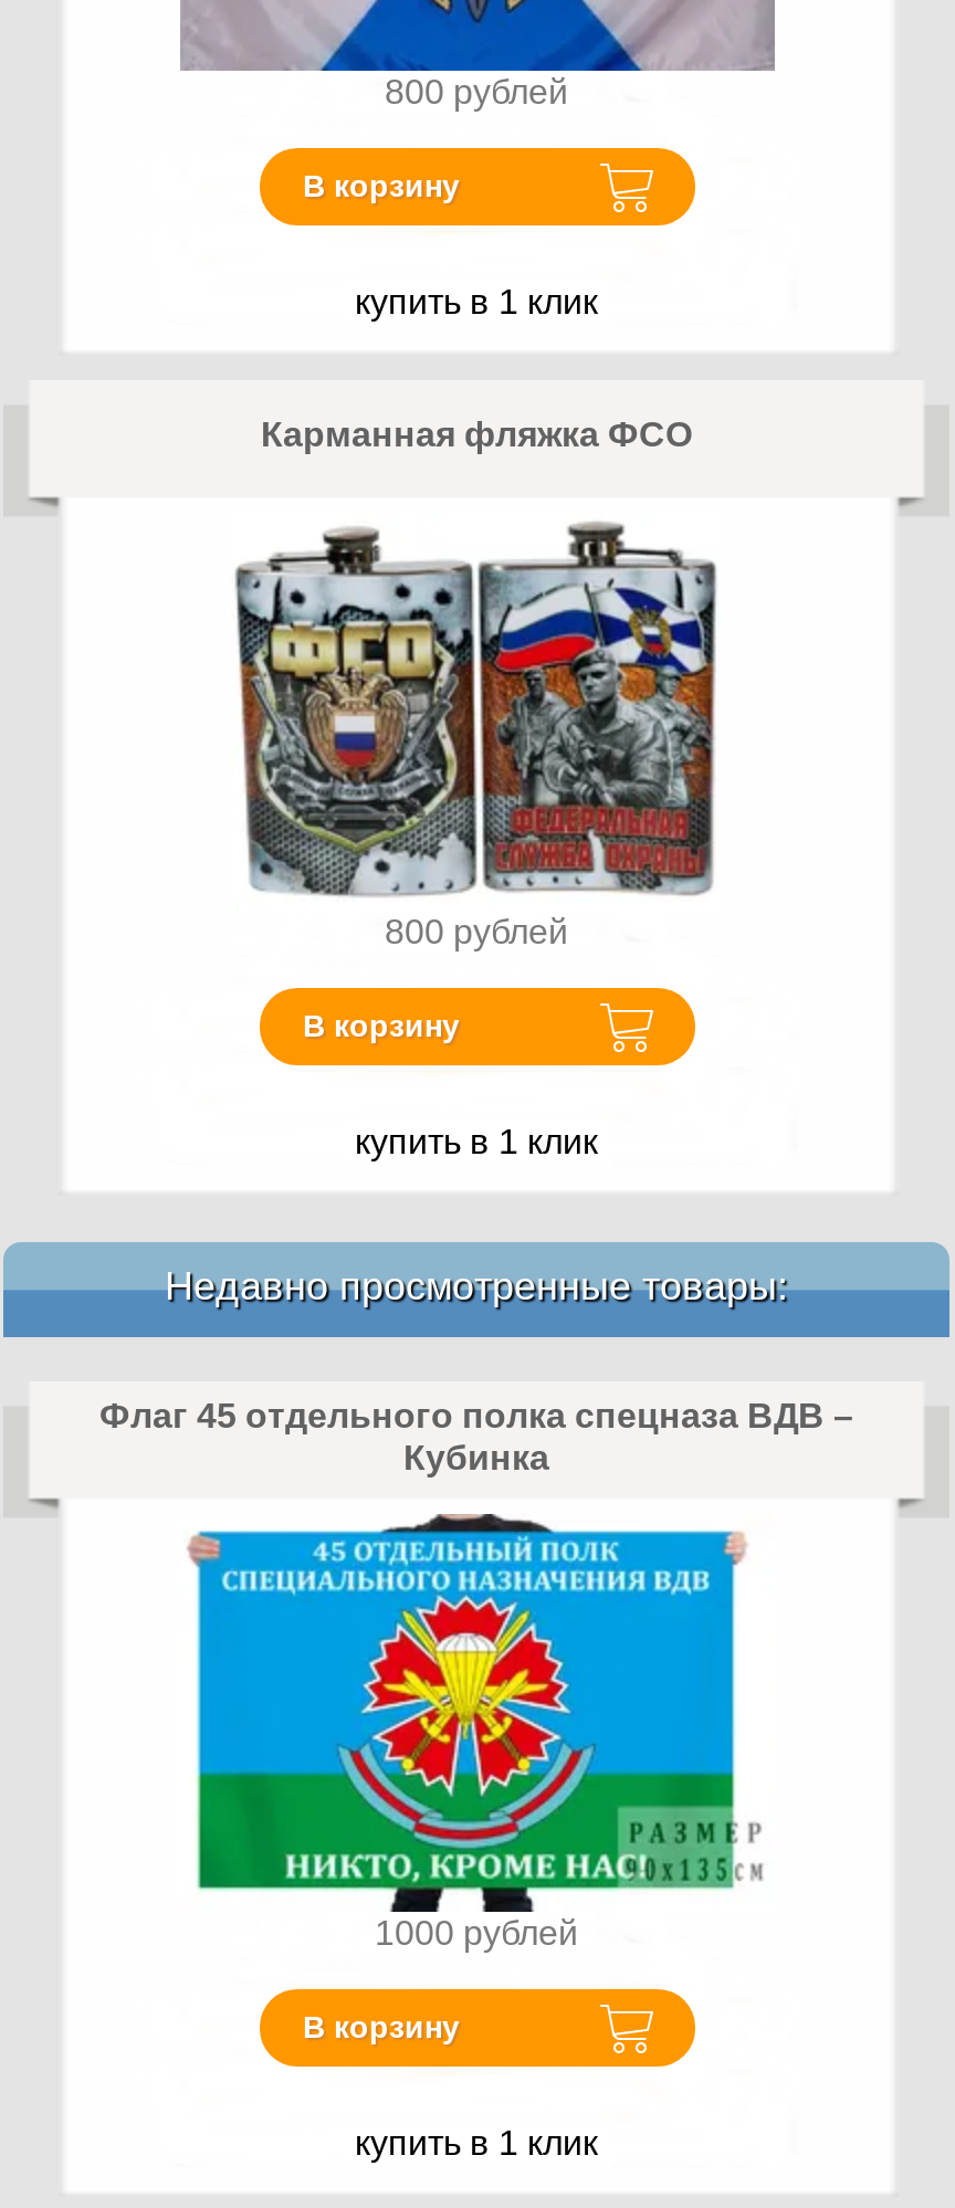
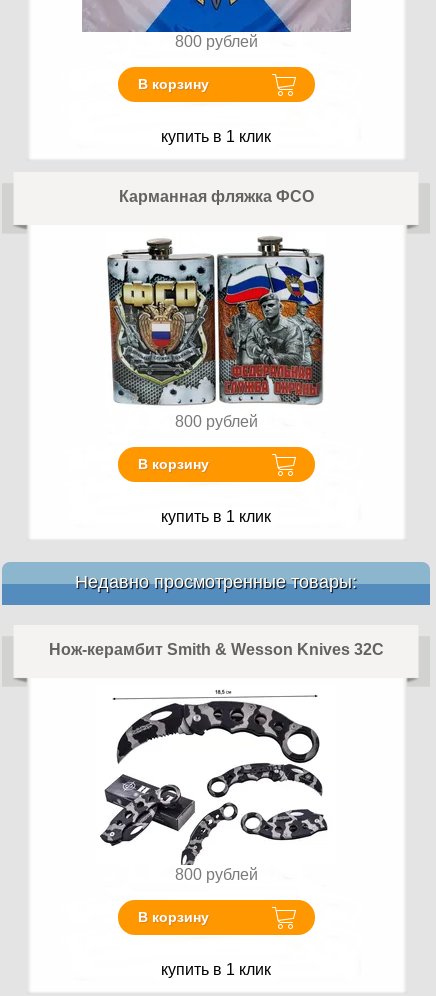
[99,1396,853,1476] Флаг 45 отдельного полка спецназа ВДВ – | Кубинка -> [48,641,383,658] Нож-керамбит Smith & Wesson Knives 32C
[187,1512,764,1951] [image] | 1000 рублей -> [86,685,345,883] [image] | 800 рублей

